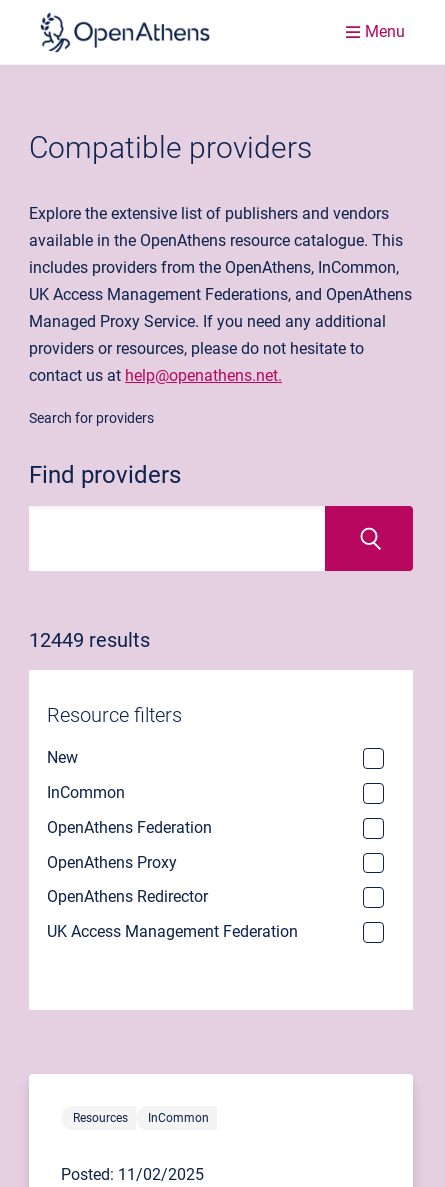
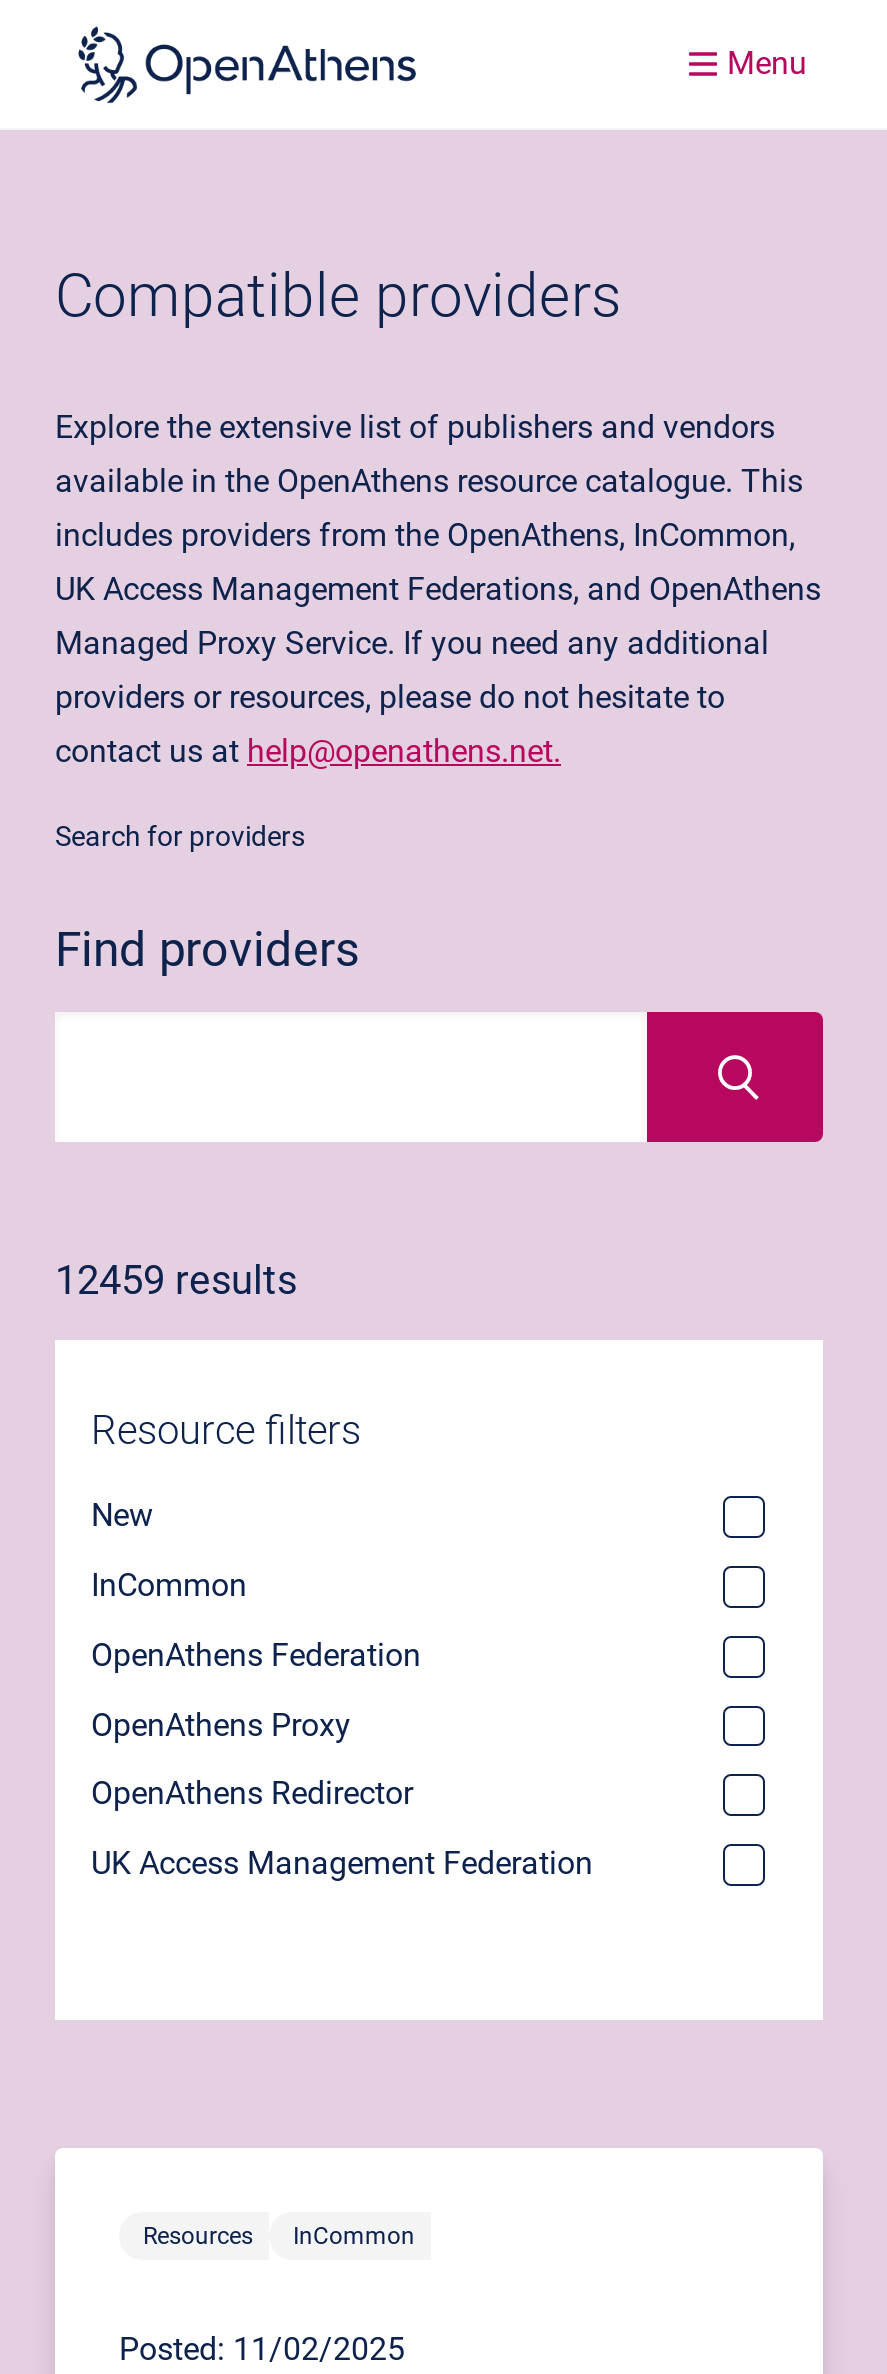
[29,628,150,652] 12449 results -> [55,1256,297,1304] 12459 results

